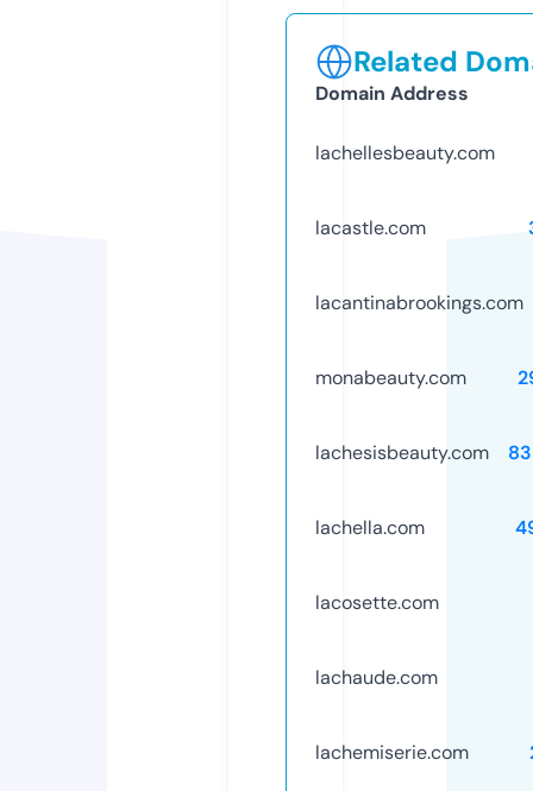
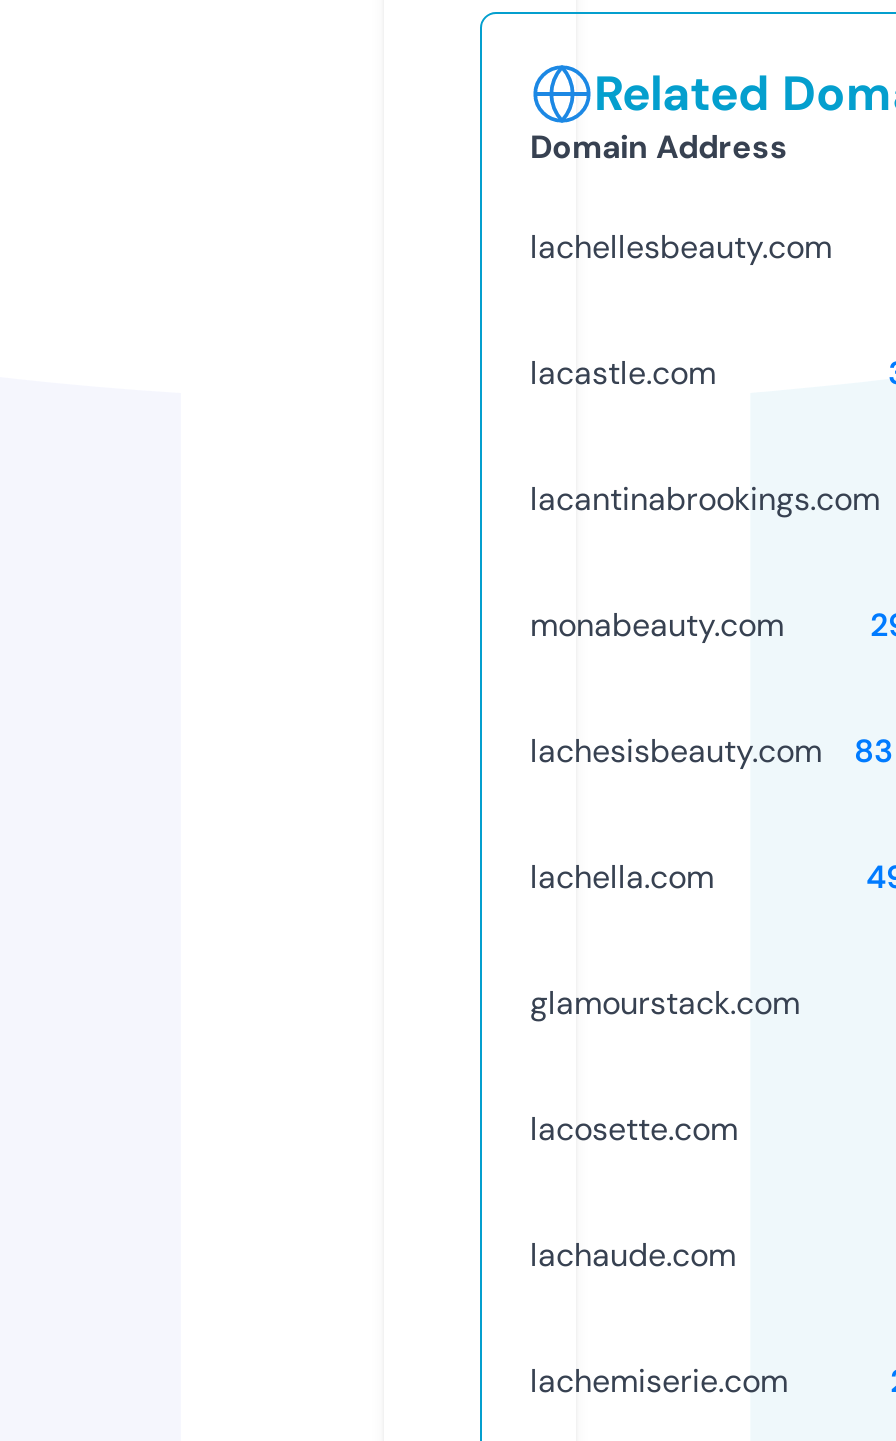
none -> [530,982,800,1024] glamourstack.com

